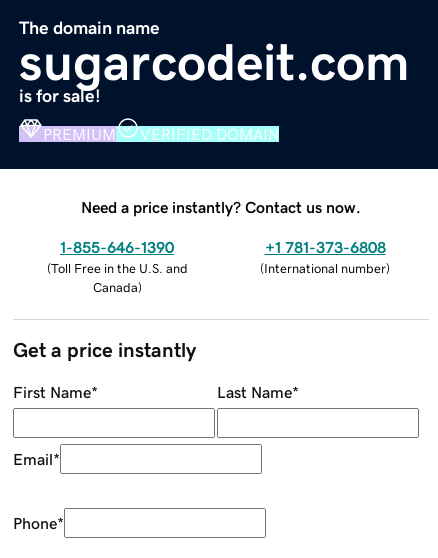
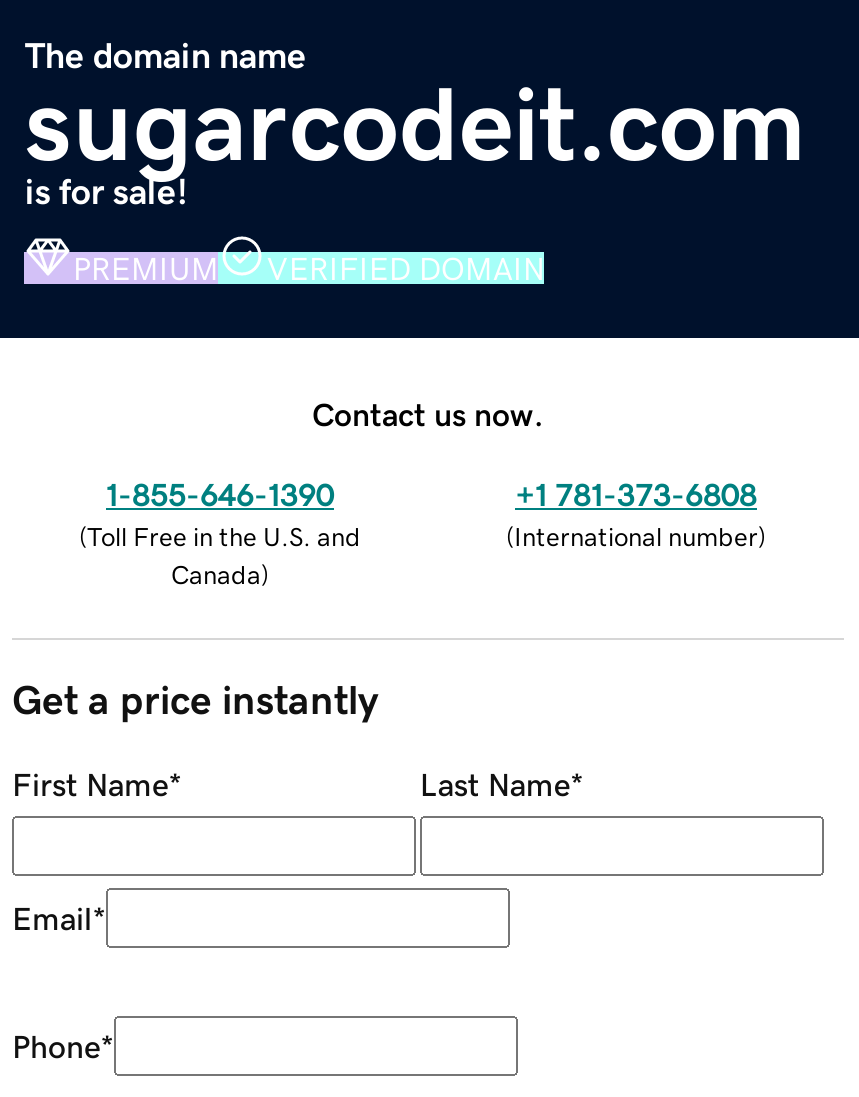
[81,199,361,215] Need a price instantly? Contact us now. -> [312,397,544,429] Contact us now.

